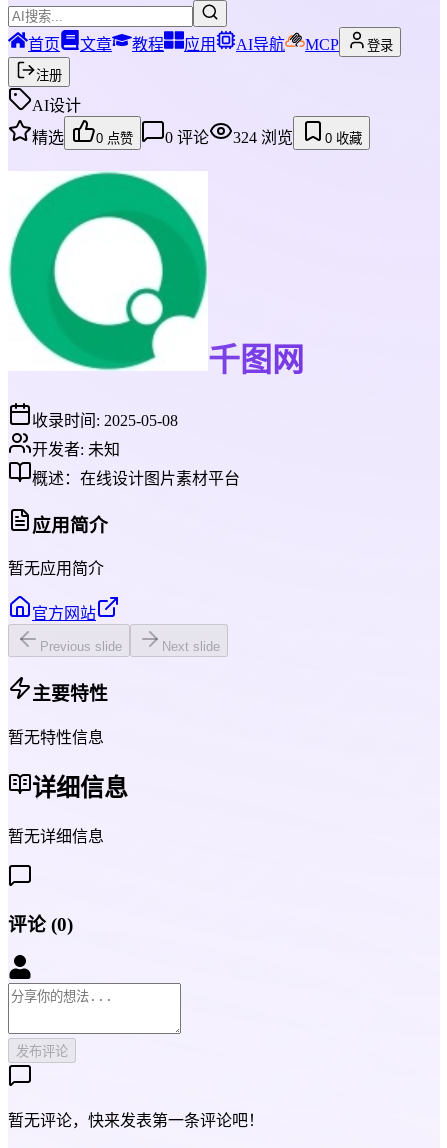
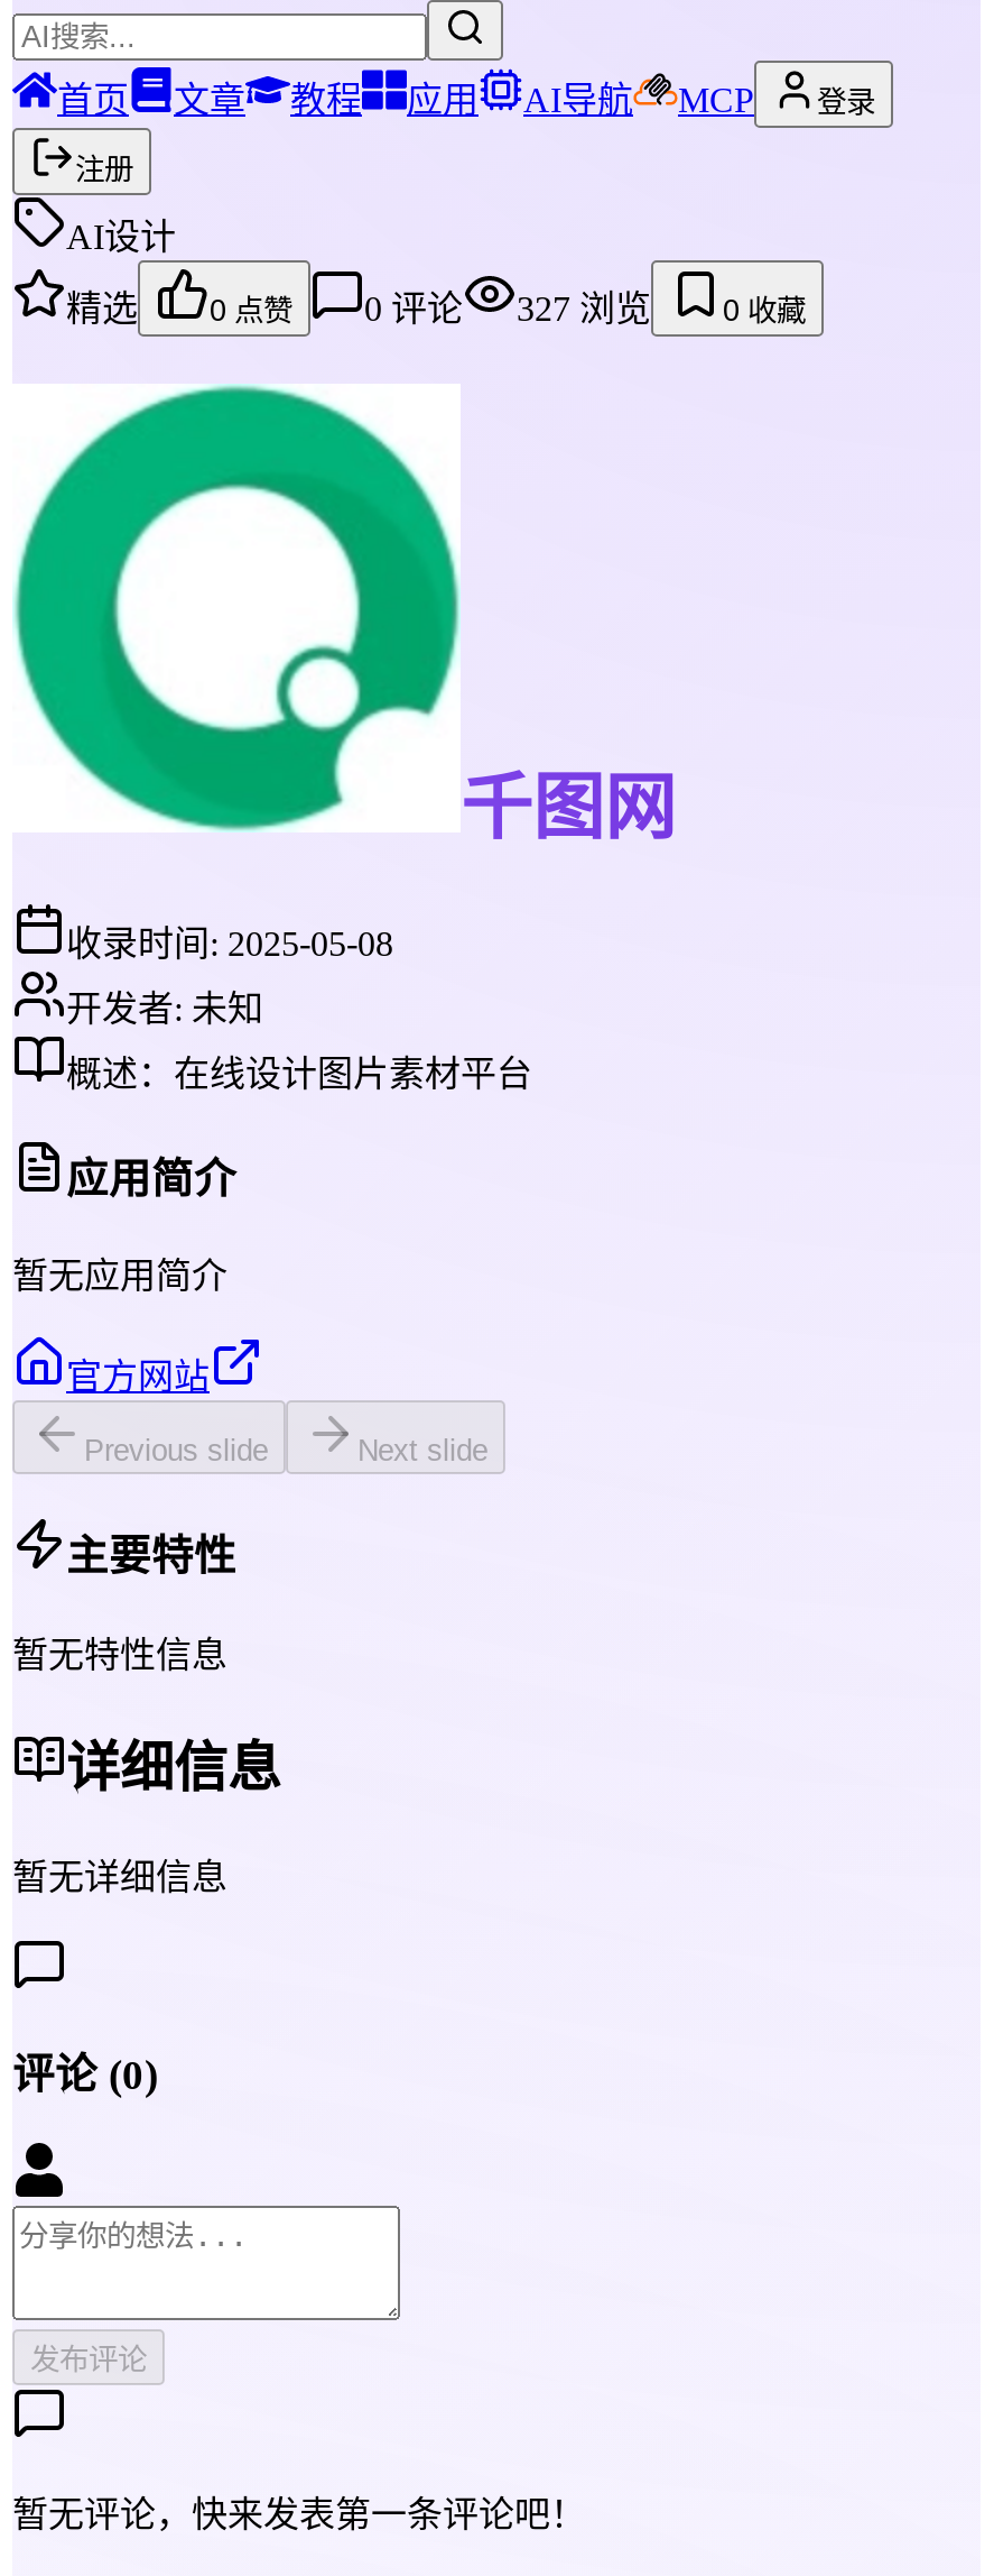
[233,129,293,146] 324浏览 -> [517,289,651,328] 327浏览

